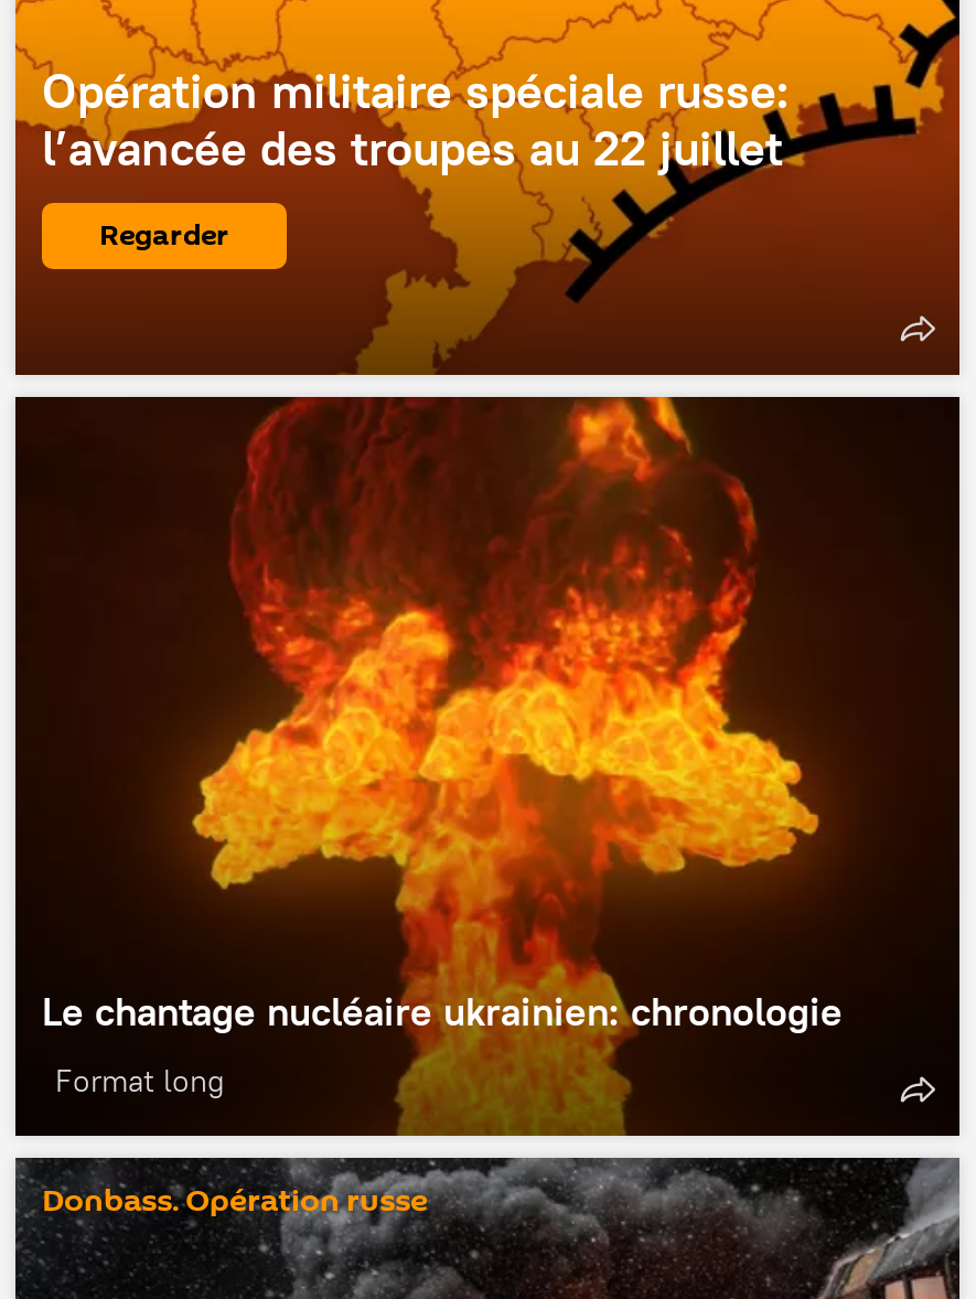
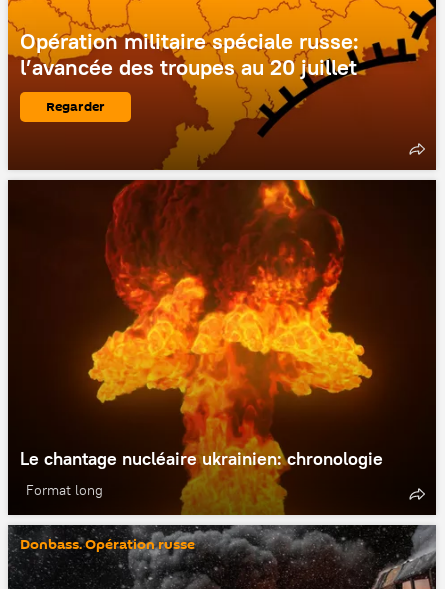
[42,117,783,179] l’avancée des troupes au 22 juillet -> [20,53,357,81] l’avancée des troupes au 20 juillet

